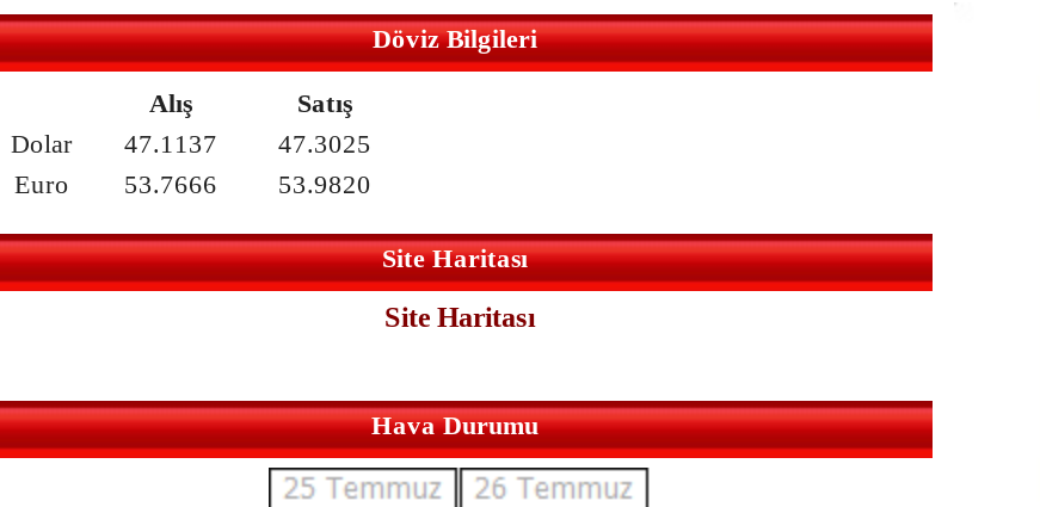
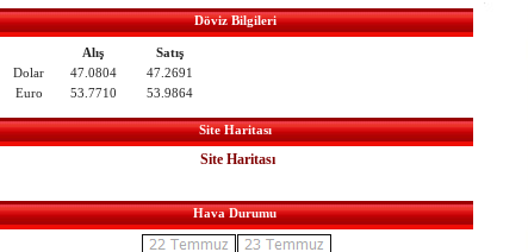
[11,129,217,157] Dolar 47.1137 -> [13,65,116,80] Dolar 47.0804
[278,129,371,157] 47.3025 -> [147,65,193,80] 47.2691
[14,169,217,198] Euro 53.7666 -> [15,86,116,100] Euro 53.7710
[278,169,371,198] 53.9820 -> [147,86,193,100] 53.9864

